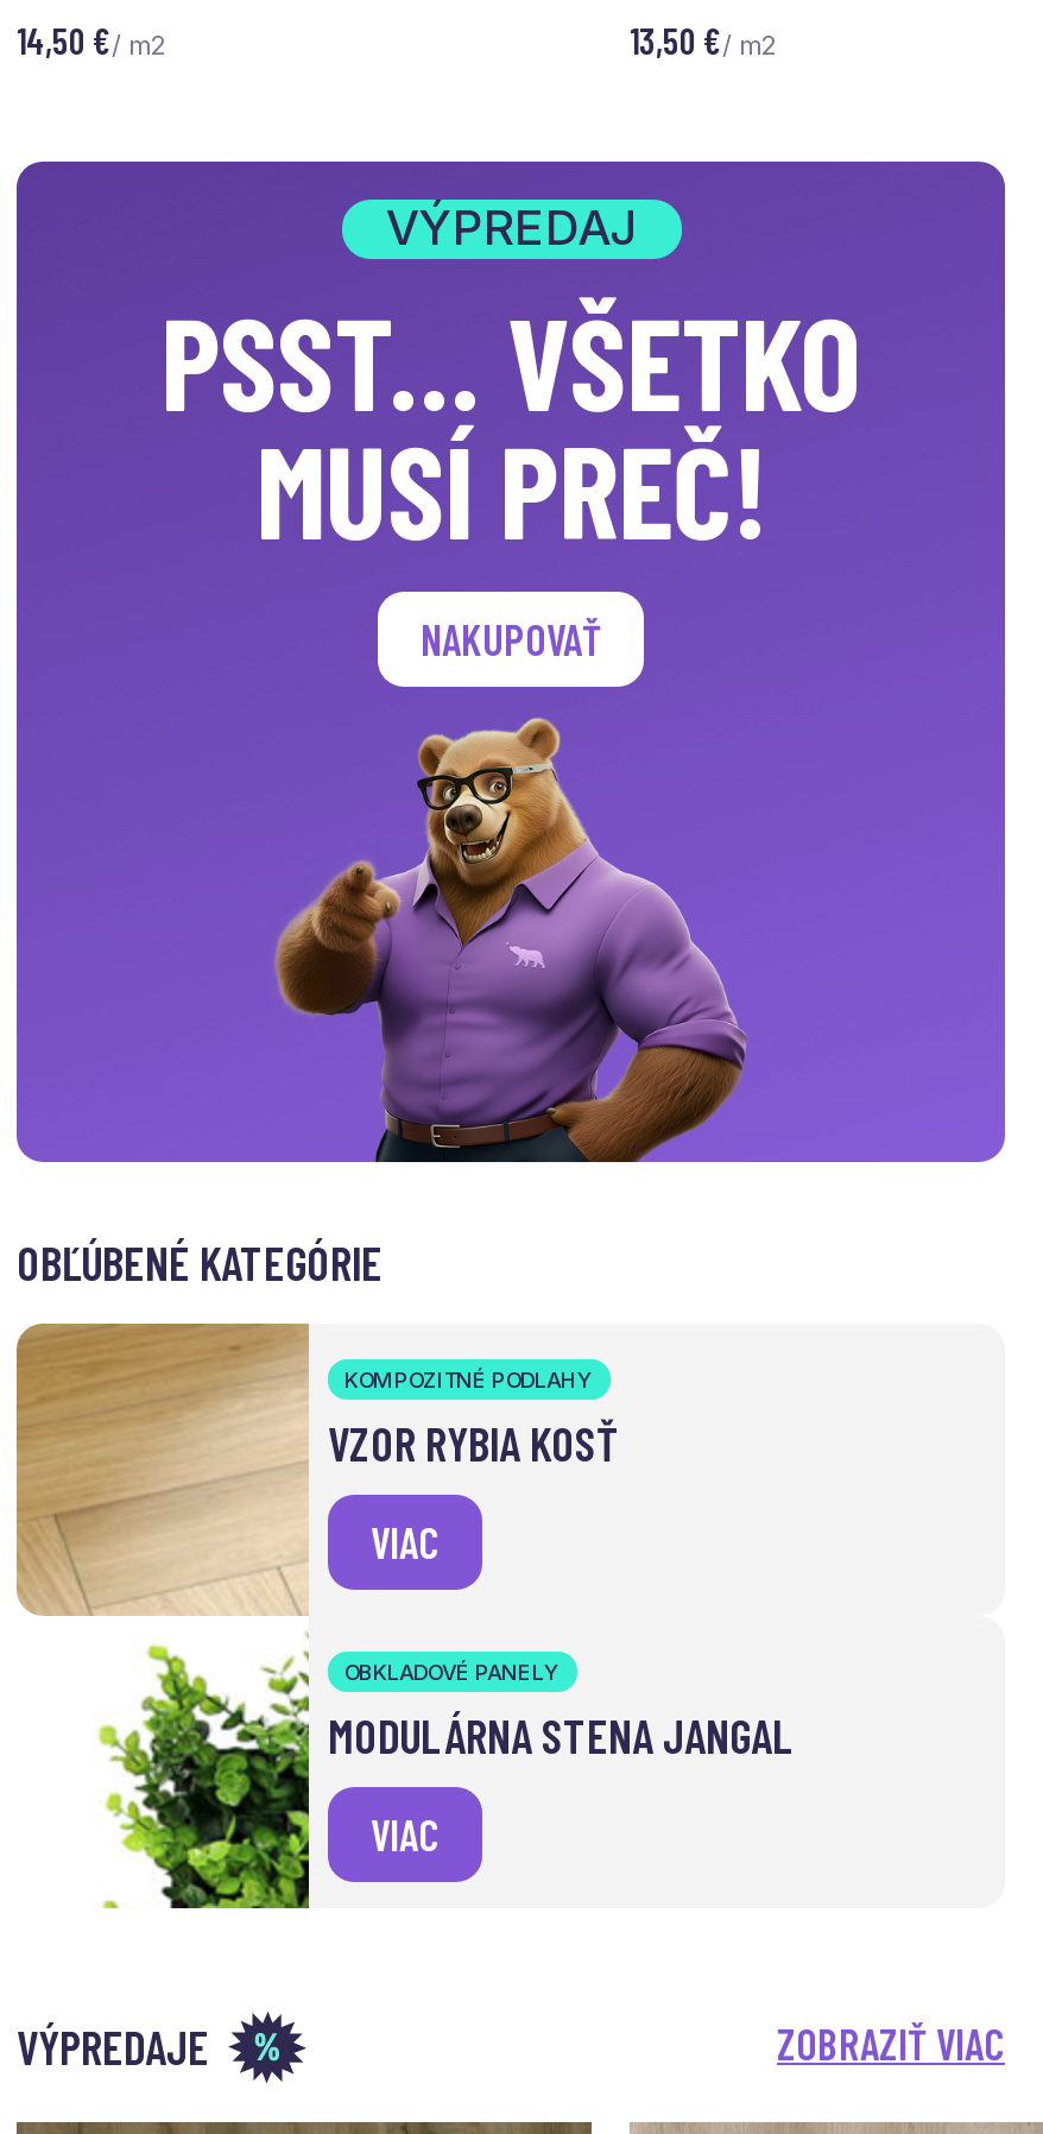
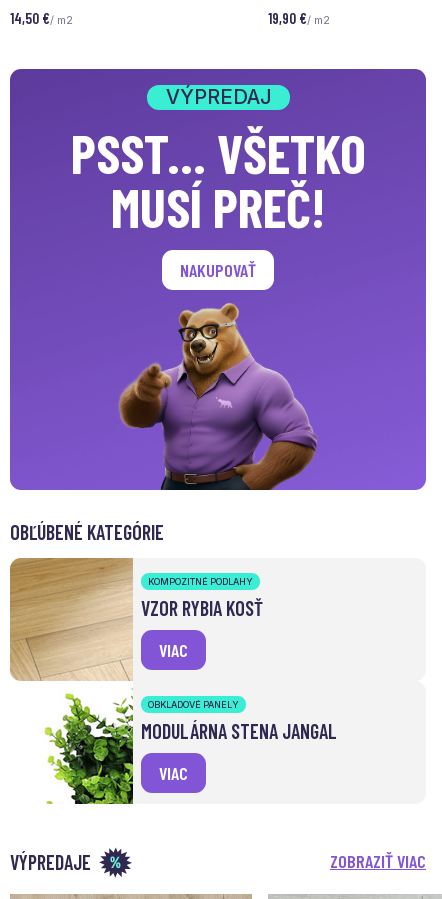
[630,19,777,62] 13,50 €/ m2 -> [268,9,330,27] 19,90 €/ m2

